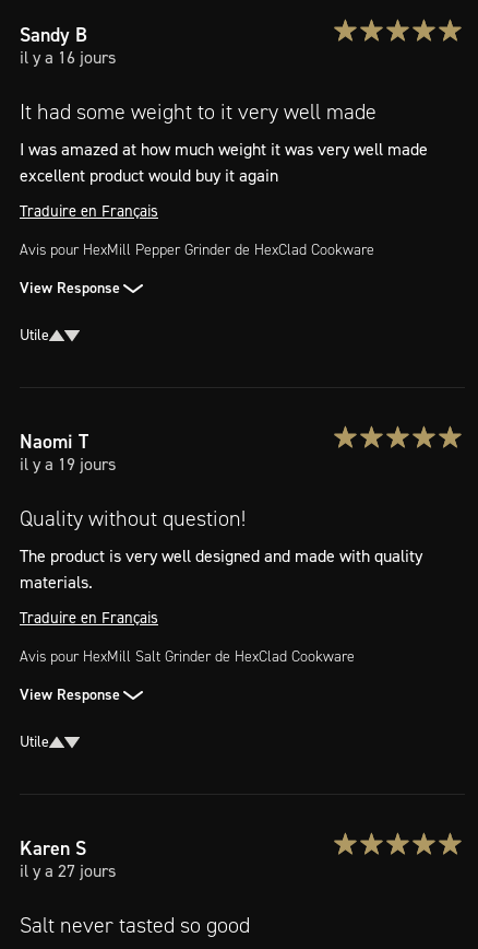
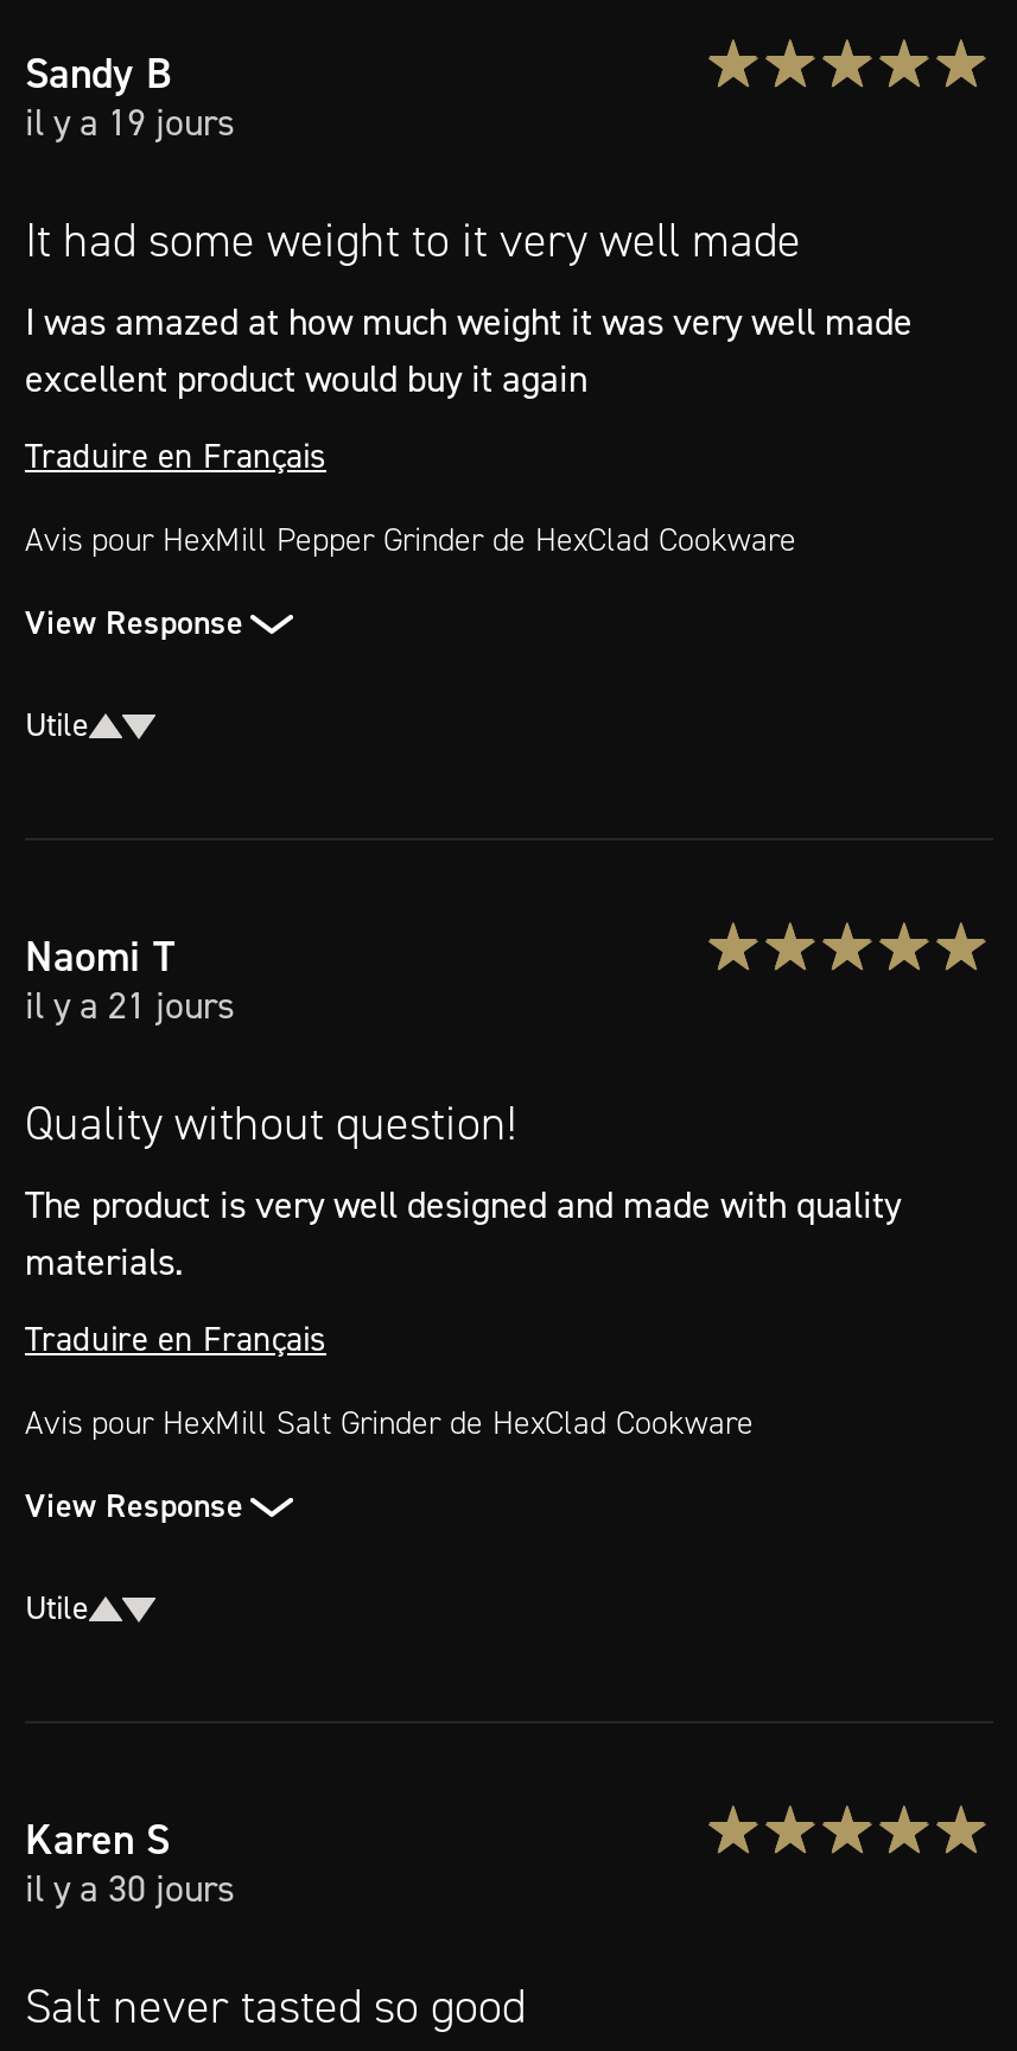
[20,46,116,69] il y a 16 jours -> [25,98,234,148] il y a 19 jours
[20,453,116,476] il y a 19 jours -> [25,981,234,1031] il y a 21 jours
[20,860,116,883] il y a 27 jours -> [25,1864,234,1914] il y a 30 jours

